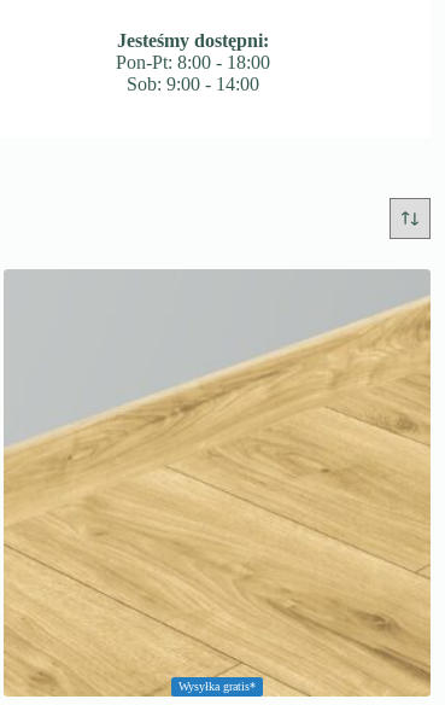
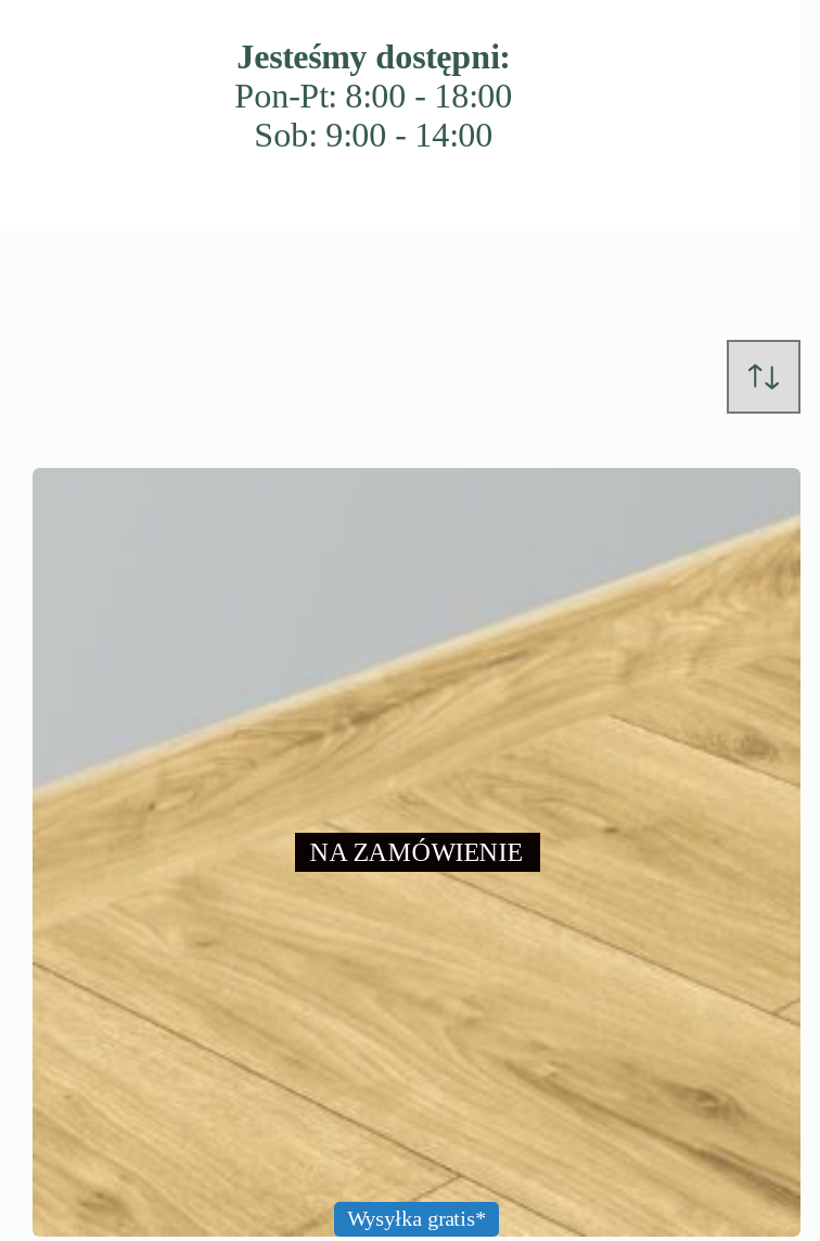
none -> [310,837,522,868] NA ZAMÓWIENIE

